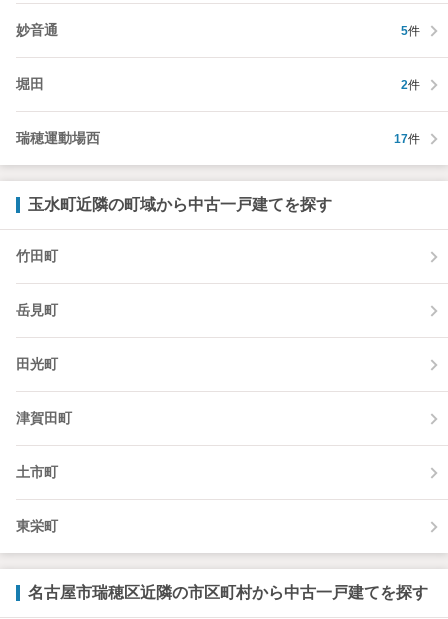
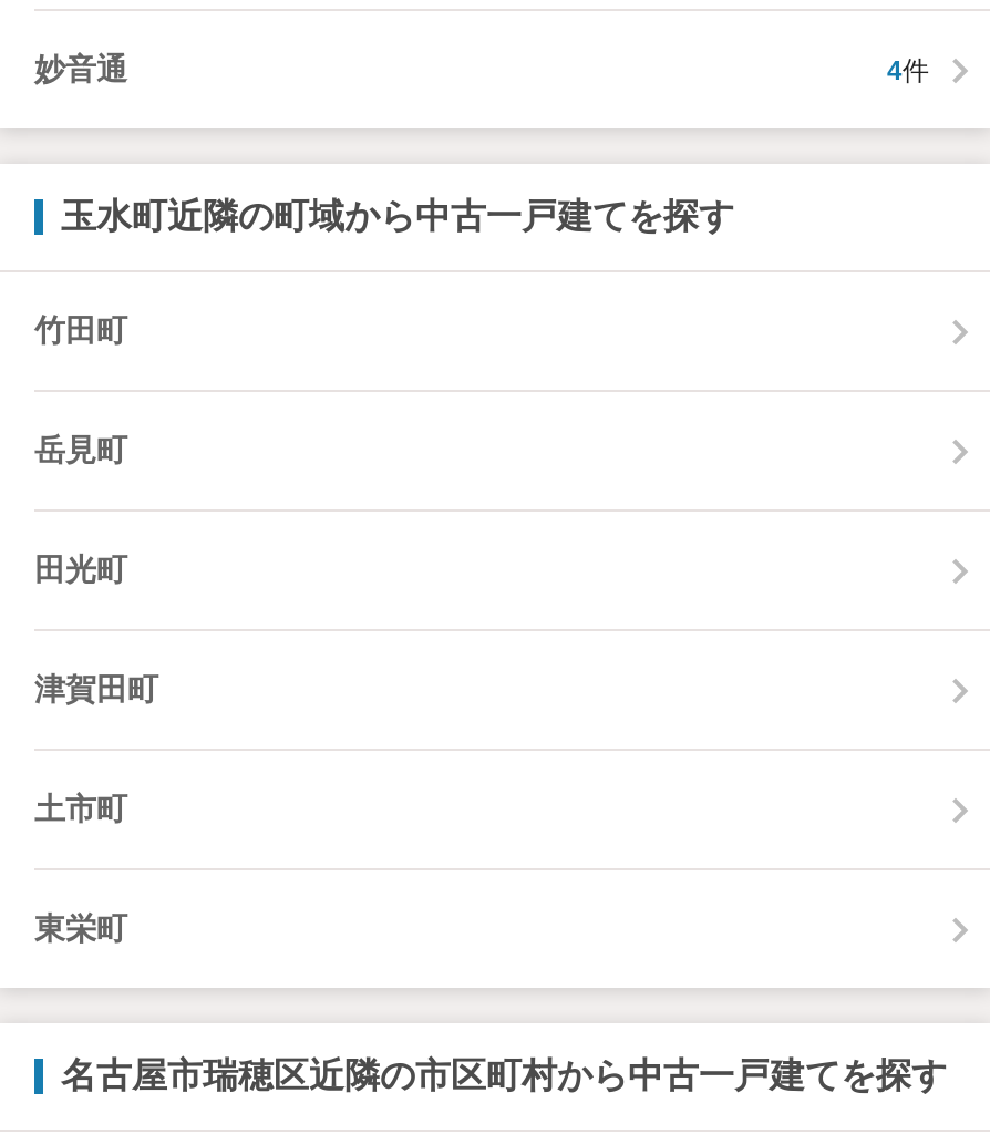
[16,23,420,146] 5件 | 堀田 | 2件 | 瑞穂運動場西 | 17件 -> [887,54,929,85] 4件

